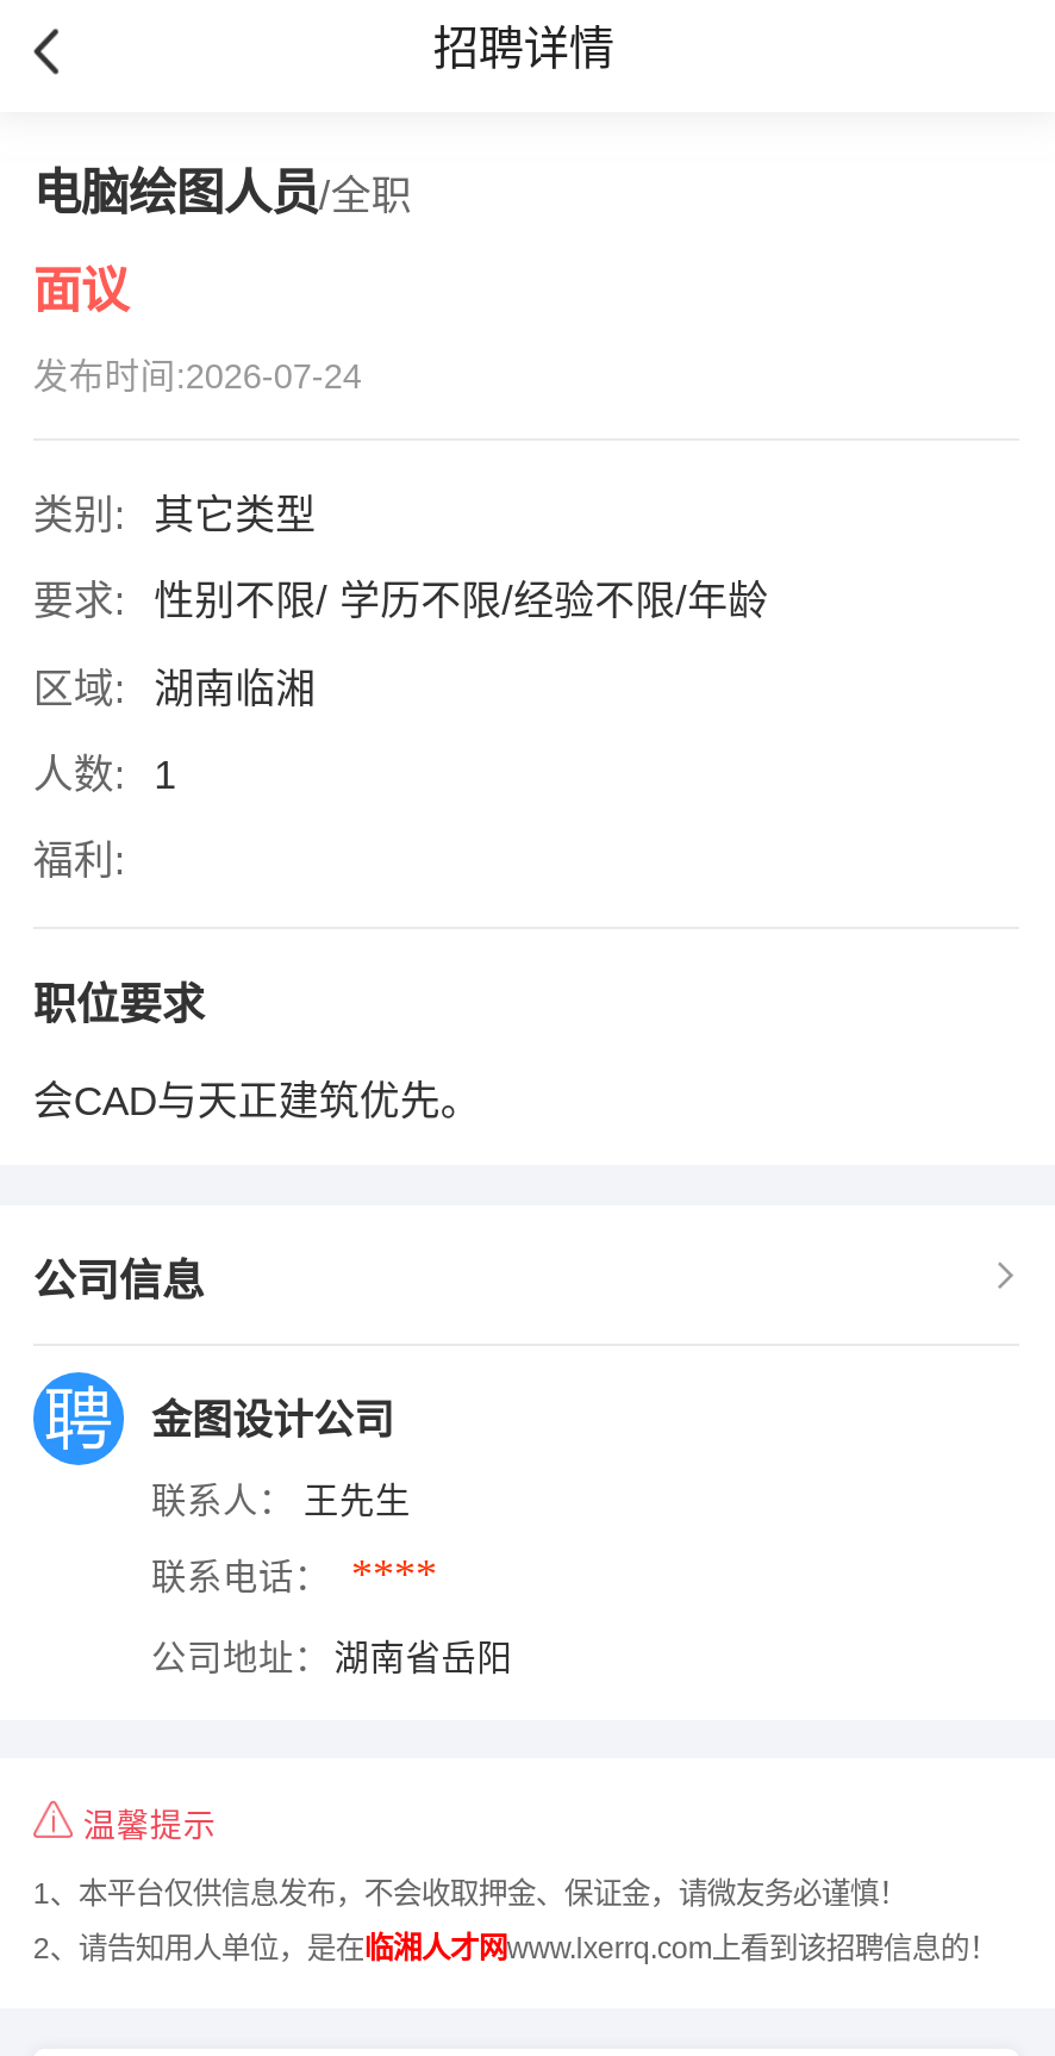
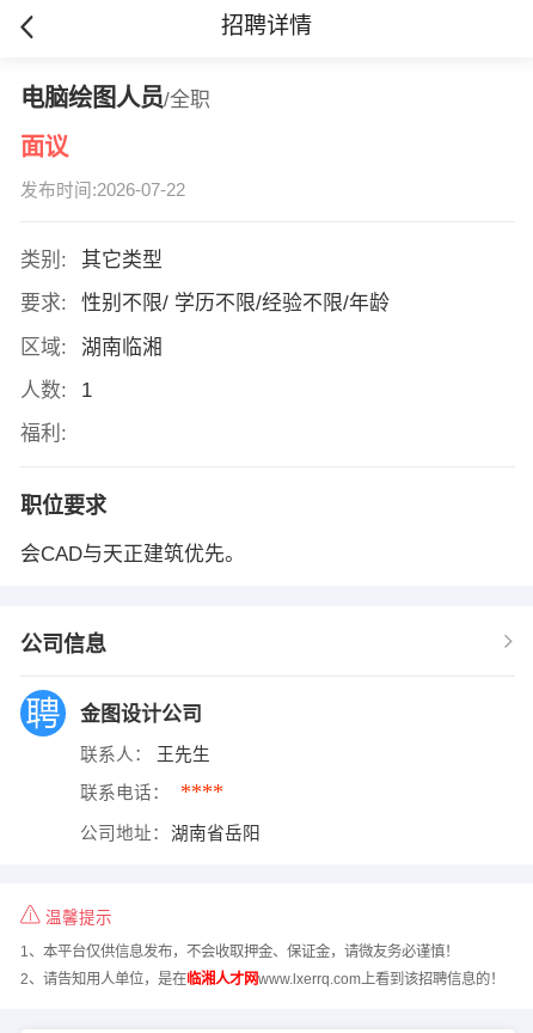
[33,358,362,396] 发布时间:2026-07-24 -> [20,181,185,200] 发布时间:2026-07-22

